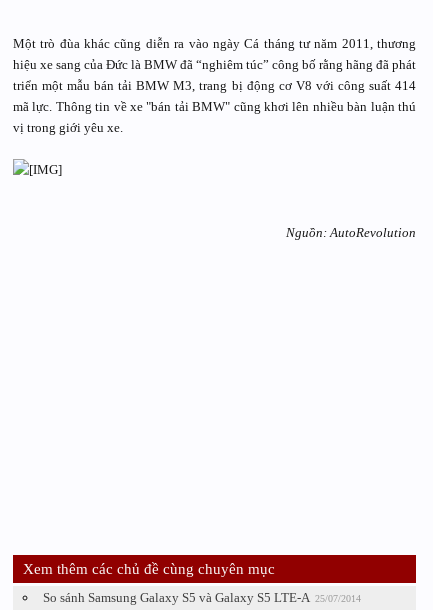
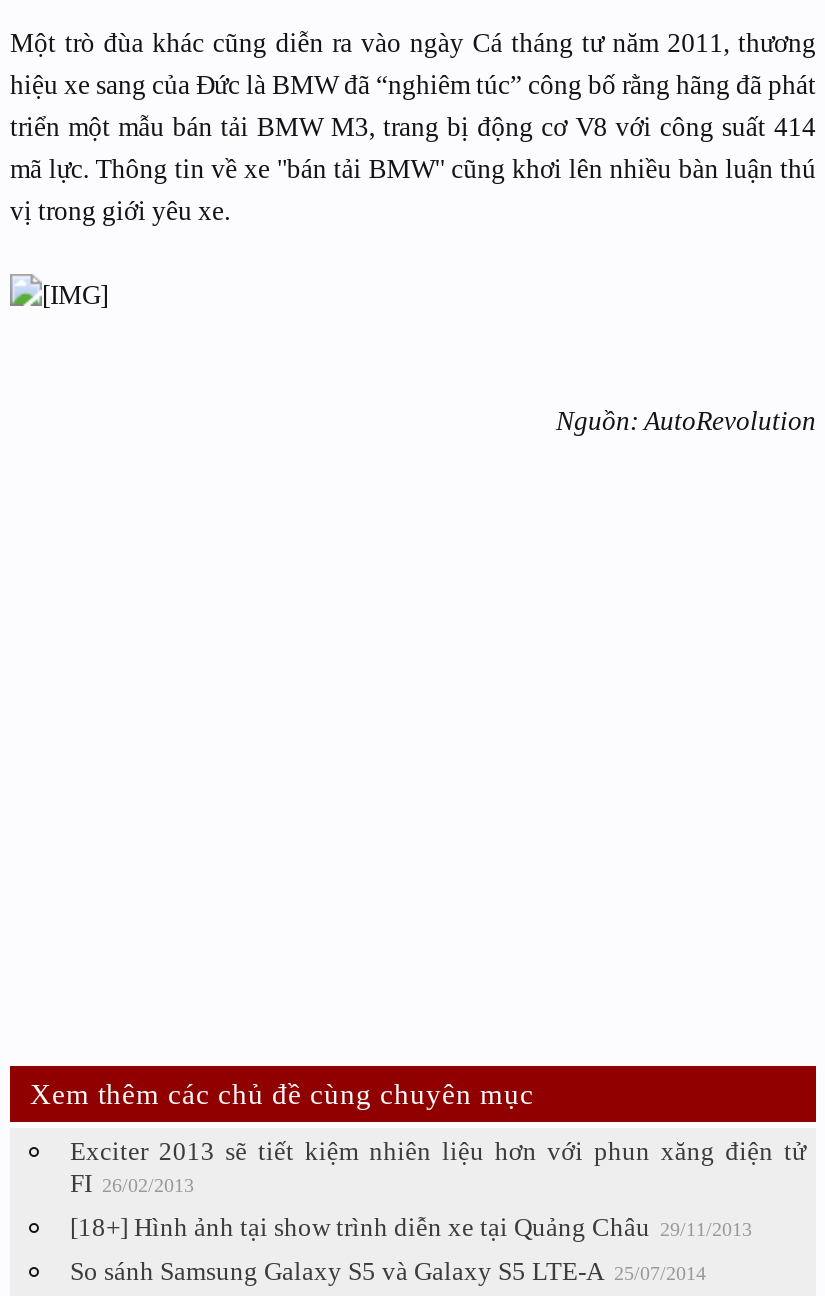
none -> [70,1136,806,1242] Exciter 2013 sẽ tiết kiệm nhiên liệu hơn với phun xăng điện tử | FI 26/02/2013 | [18+] Hình ảnh tại show trình diễn xe tại Quảng Châu 29/11/2013

